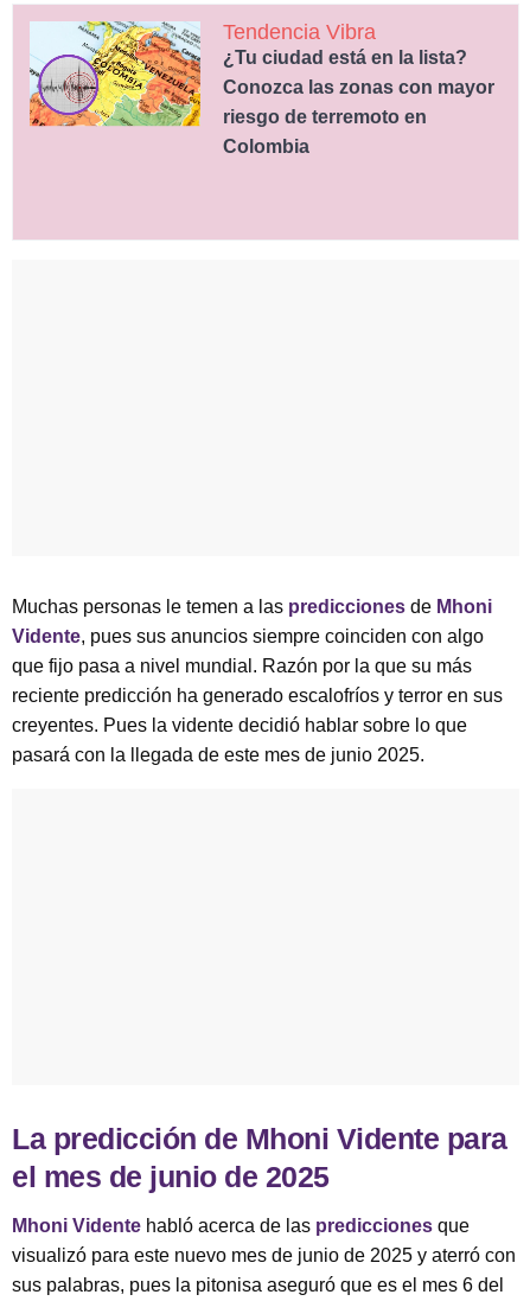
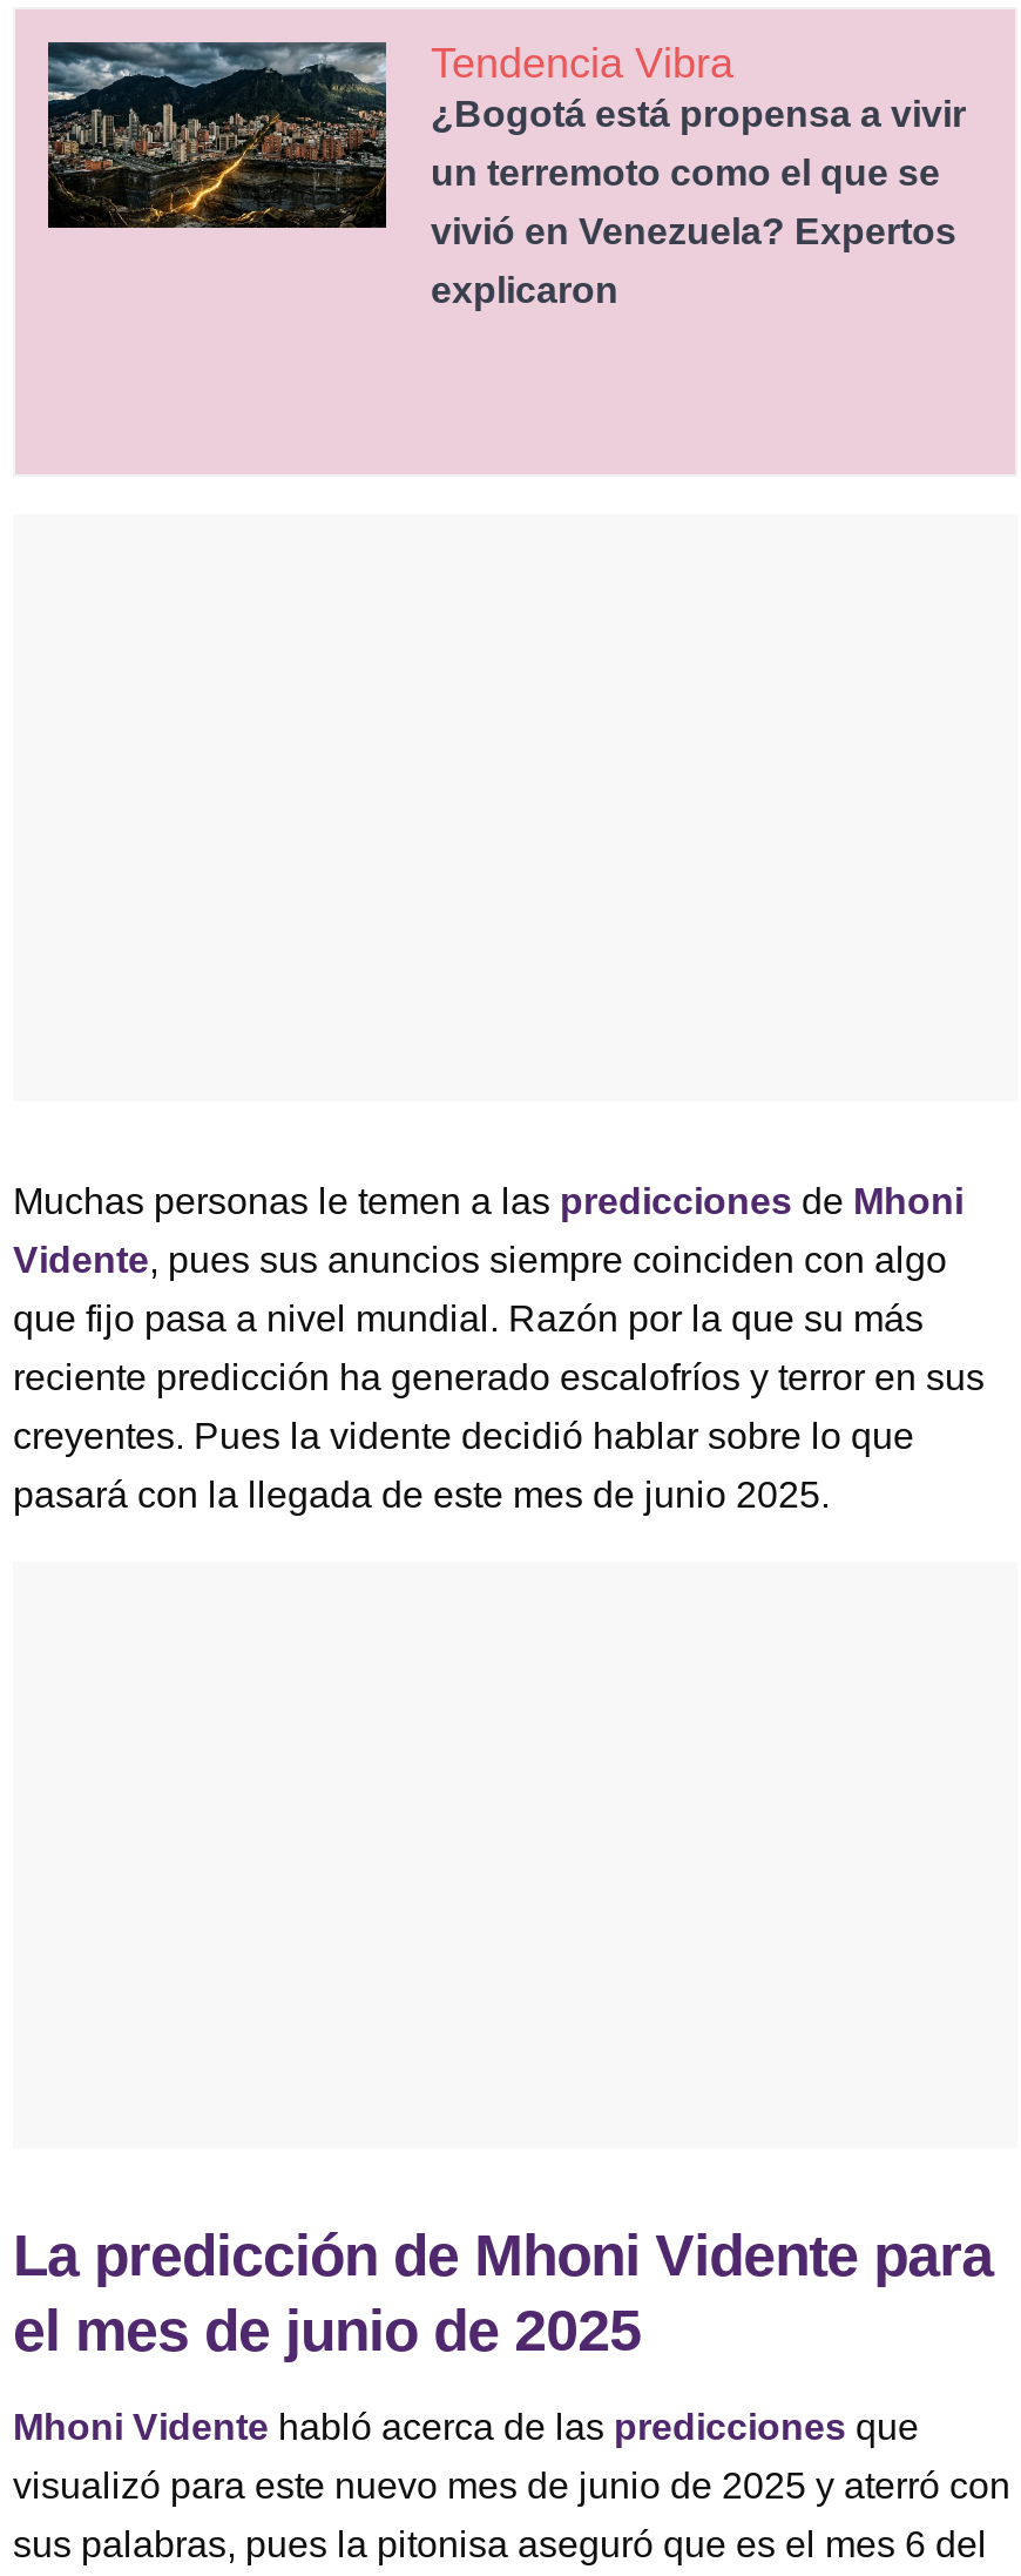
[28,20,467,128] [image] | ¿Tu ciudad está en la lista? -> [46,40,966,249] [image] | ¿Bogotá está propensa a vivir
[223,77,494,97] Conozca las zonas con mayor -> [431,153,940,193] un terremoto como el que se
[223,107,427,127] riesgo de terremoto en -> [431,212,956,251] vivió en Venezuela? Expertos
[223,137,309,157] Colombia -> [431,270,618,310] explicaron

